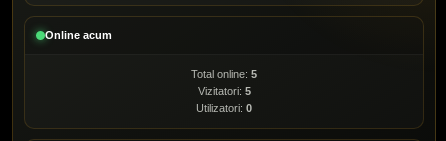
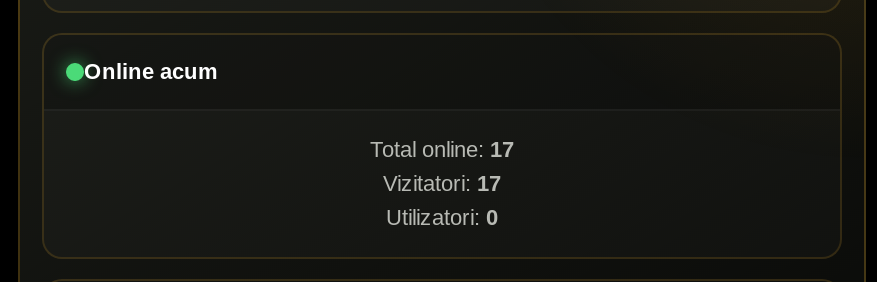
[191,68,257,80] Total online: 5 -> [370,136,514,160] Total online: 17
[197,85,250,97] Vizitatori: 5 -> [383,170,501,194] Vizitatori: 17

